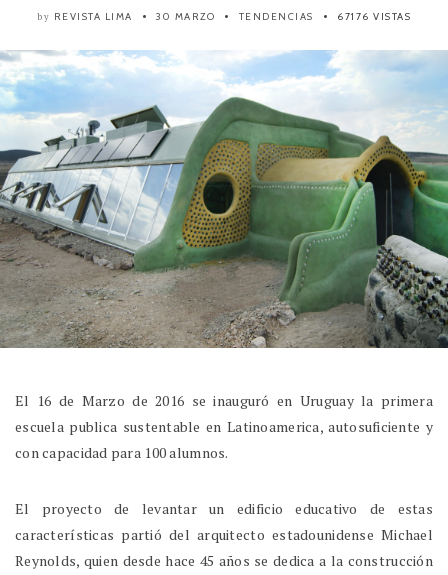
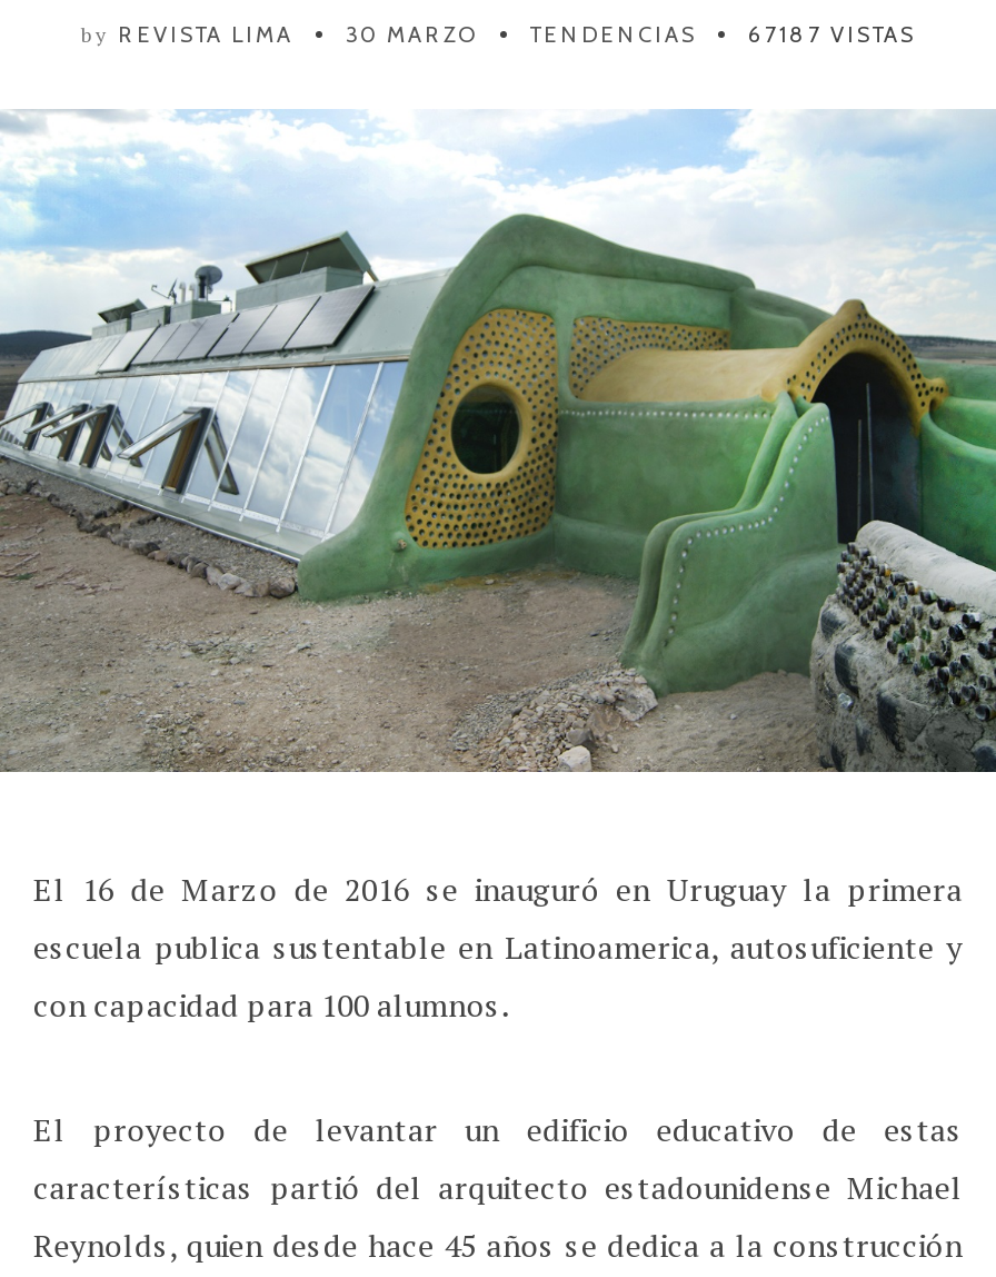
[37,10,411,23] by REVISTA LIMA 30 MARZO TENDENCIAS 67176 VISTAS -> [81,20,915,49] by REVISTA LIMA 30 MARZO TENDENCIAS 67187 VISTAS

